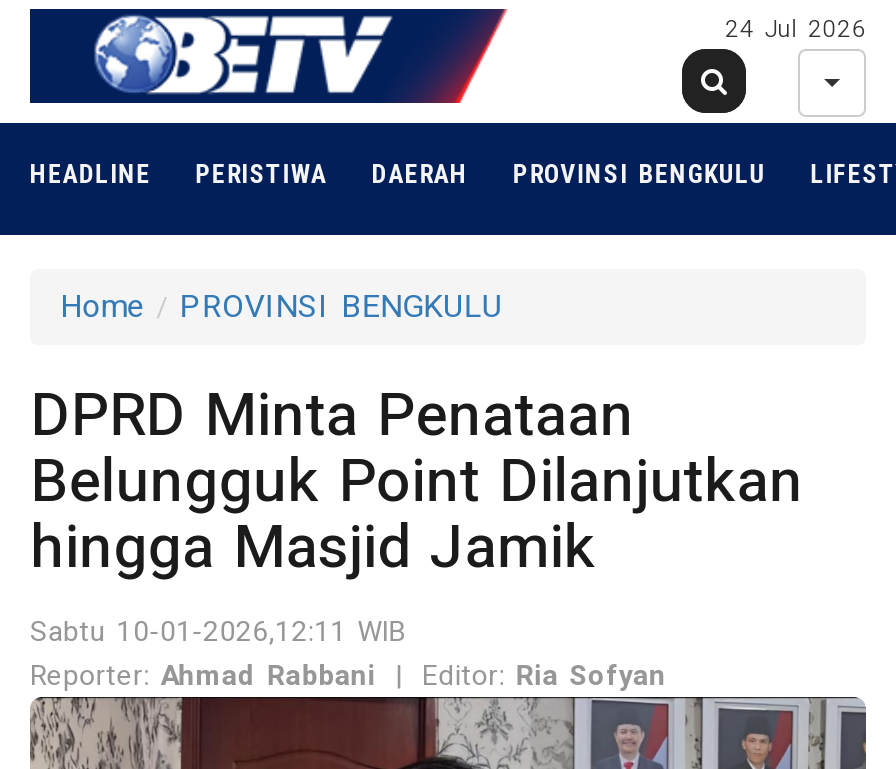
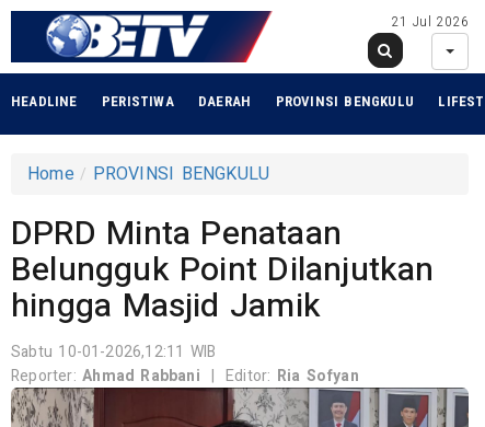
[725,13,866,47] 24 Jul 2026 -> [392,13,469,32] 21 Jul 2026

